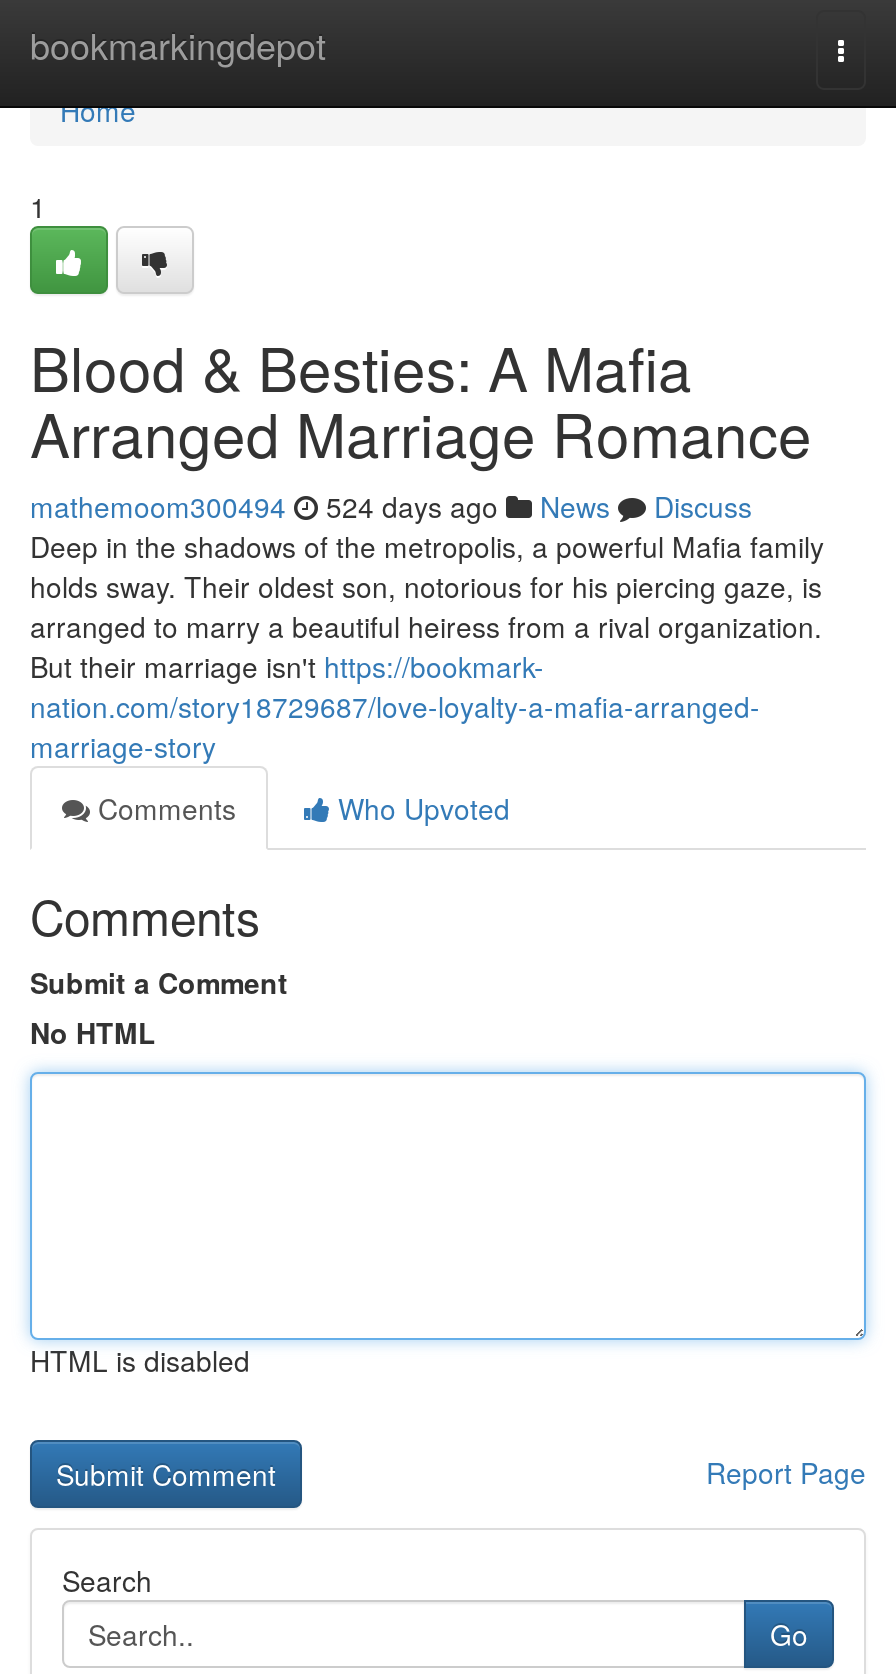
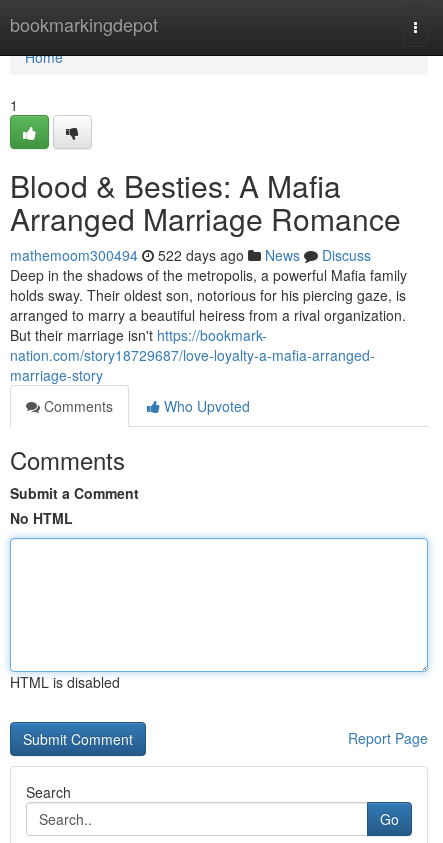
[30,486,752,526] mathemoom300494 524 days ago News Discuss -> [10,245,371,265] mathemoom300494 522 days ago News Discuss

